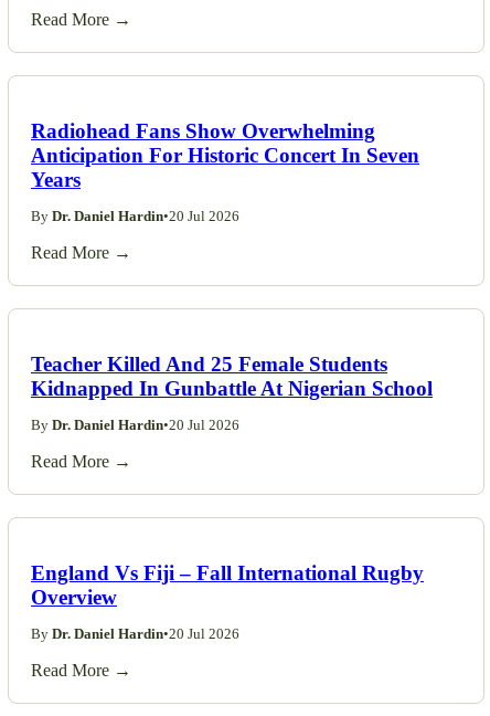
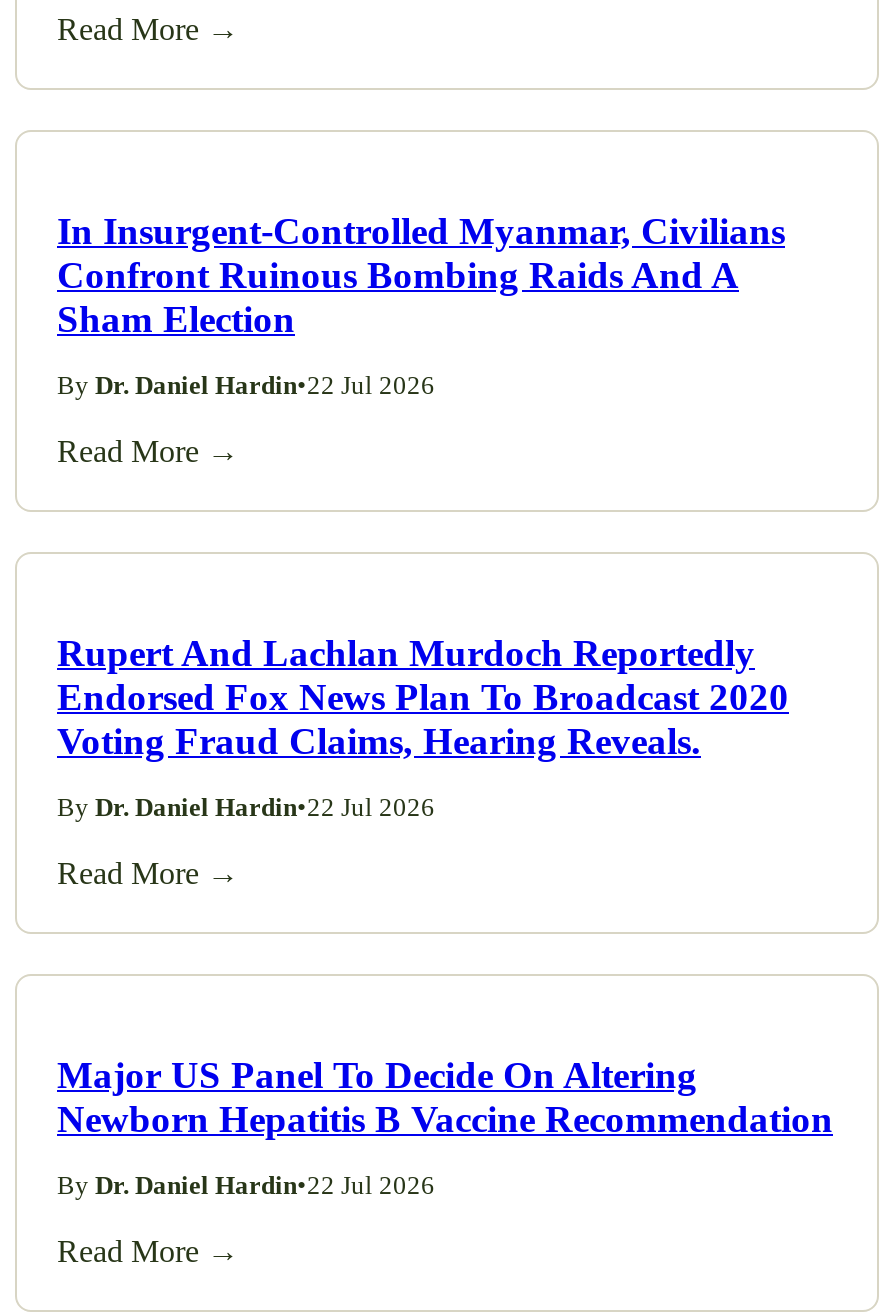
[31,119,419,191] Radiohead Fans Show Overwhelming | Anticipation For Historic Concert In Seven | Years -> [57,210,785,340] In Insurgent-Controlled Myanmar, Civilians | Confront Ruinous Bombing Raids And A | Sham Election
[31,209,239,224] By Dr. Daniel Hardin•20 Jul 2026 -> [57,372,435,400] By Dr. Daniel Hardin•22 Jul 2026
[31,353,433,400] Teacher Killed And 25 Female Students | Kidnapped In Gunbattle At Nigerian School -> [57,632,789,762] Rupert And Lachlan Murdoch Reportedly | Endorsed Fox News Plan To Broadcast 2020 | Voting Fraud Claims, Hearing Reveals.
[31,418,239,433] By Dr. Daniel Hardin•20 Jul 2026 -> [57,794,435,822] By Dr. Daniel Hardin•22 Jul 2026
[31,562,424,609] England Vs Fiji – Fall International Rugby | Overview -> [57,1055,833,1141] Major US Panel To Decide On Altering | Newborn Hepatitis B Vaccine Recommendation
[31,627,239,642] By Dr. Daniel Hardin•20 Jul 2026 -> [57,1173,435,1201] By Dr. Daniel Hardin•22 Jul 2026

